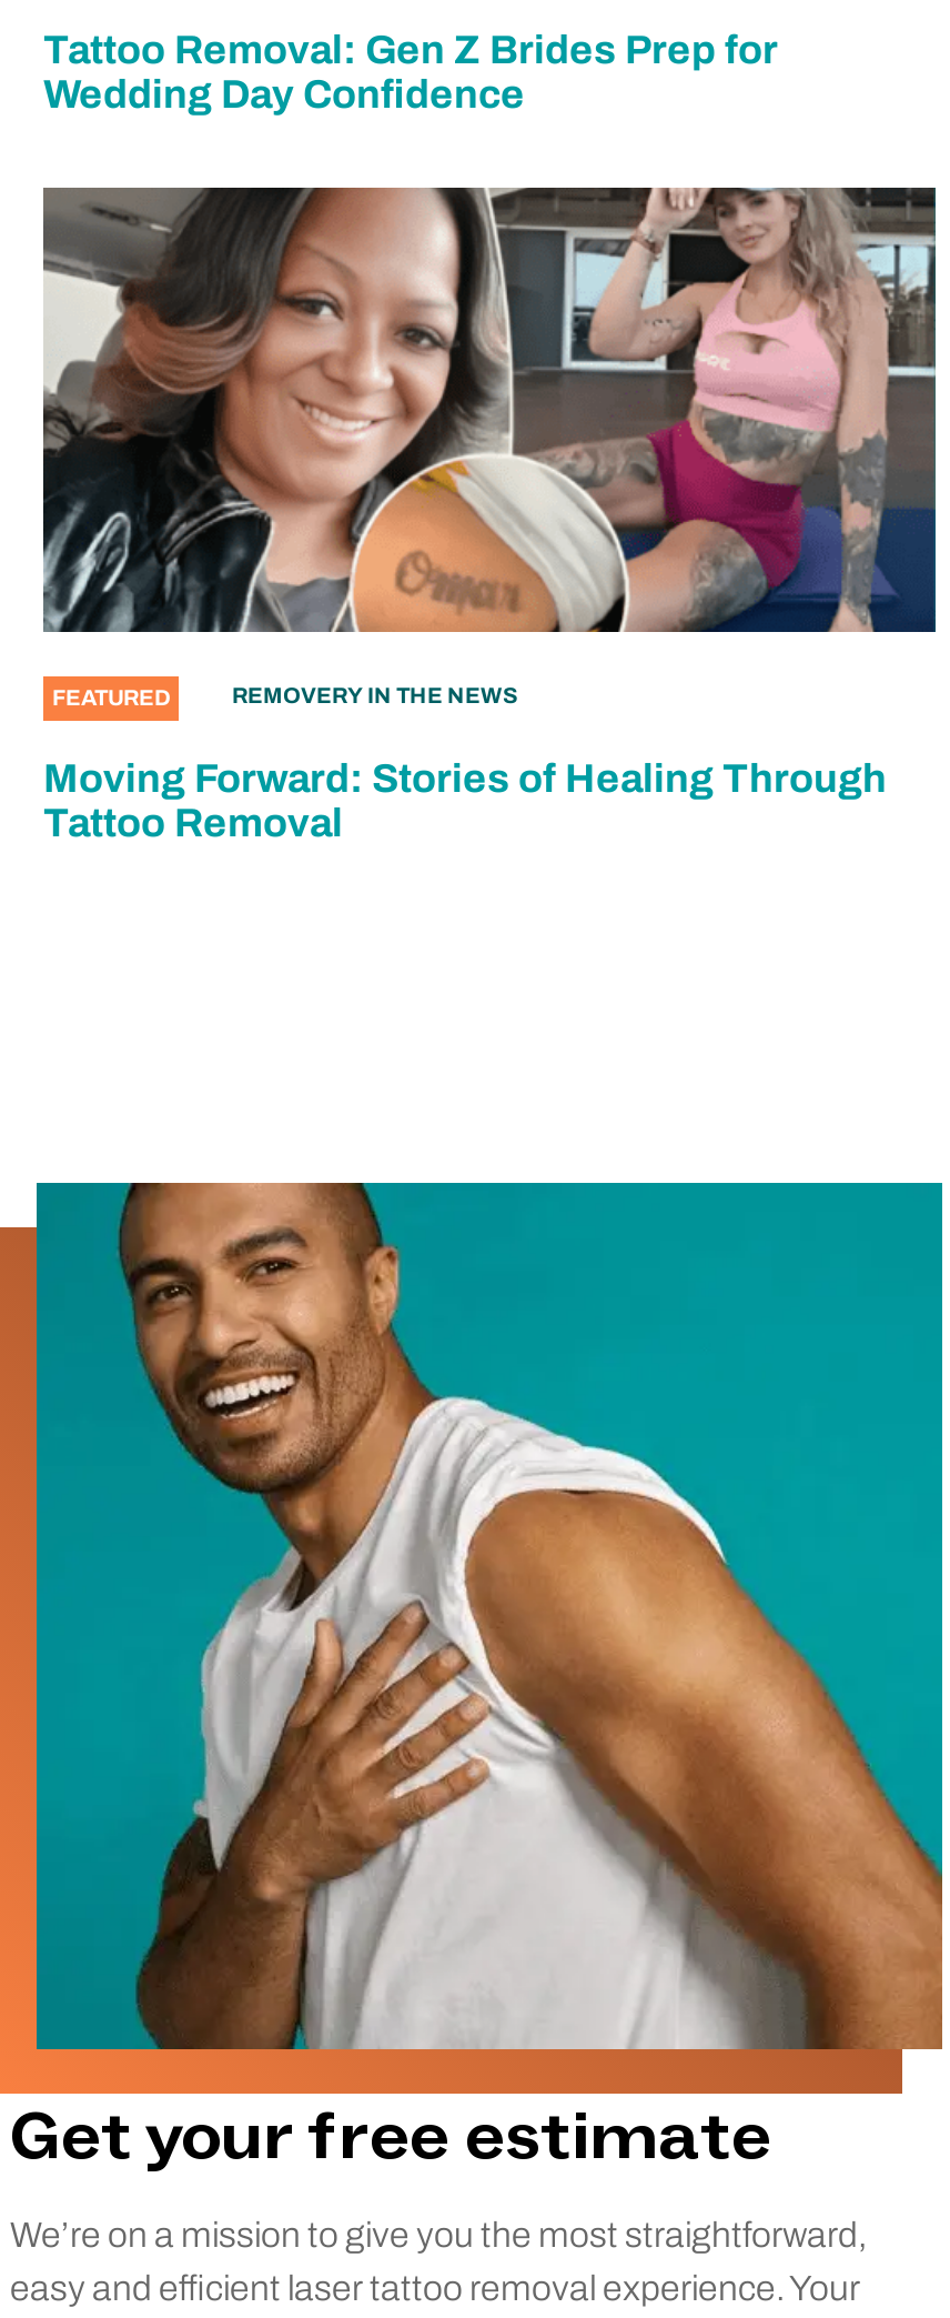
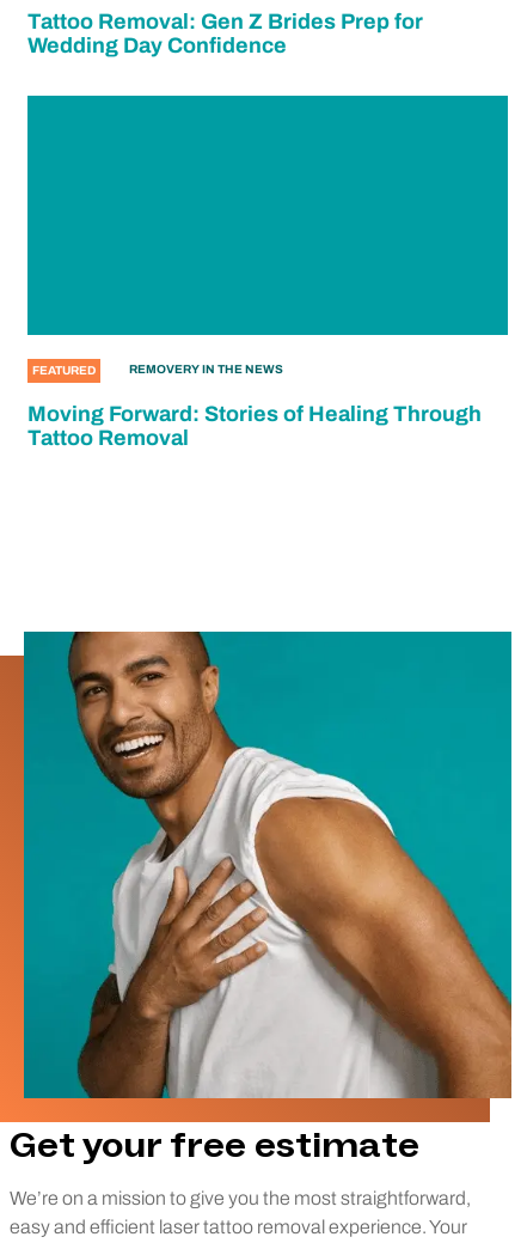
[41,185,938,634] [image] -> none

